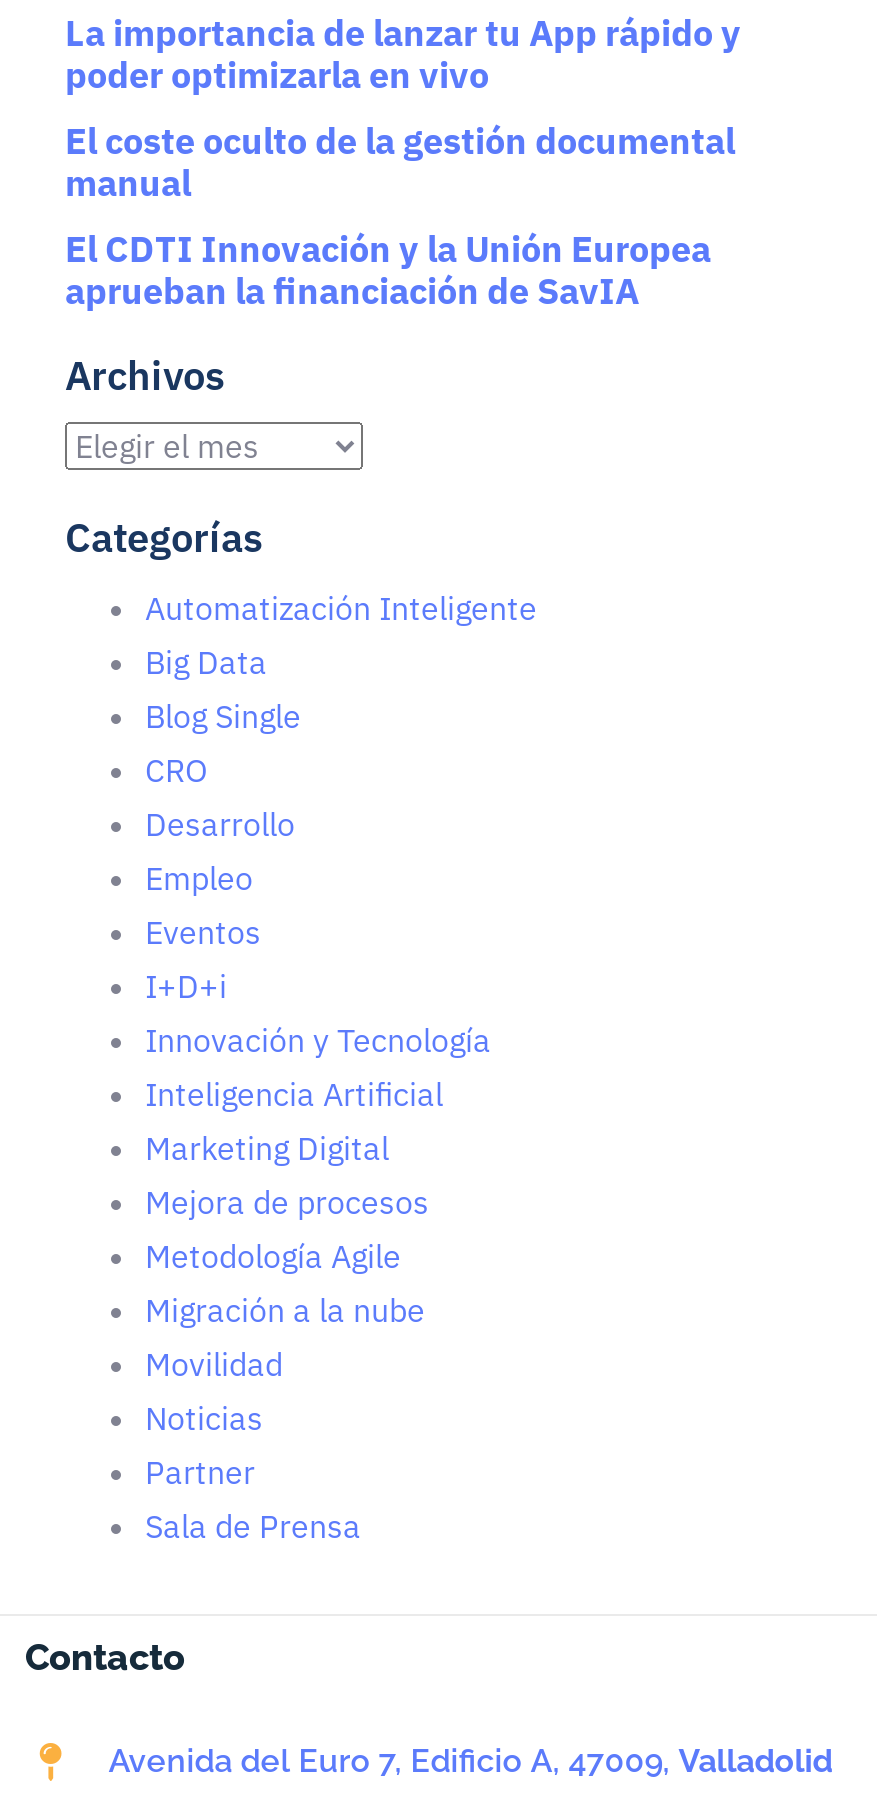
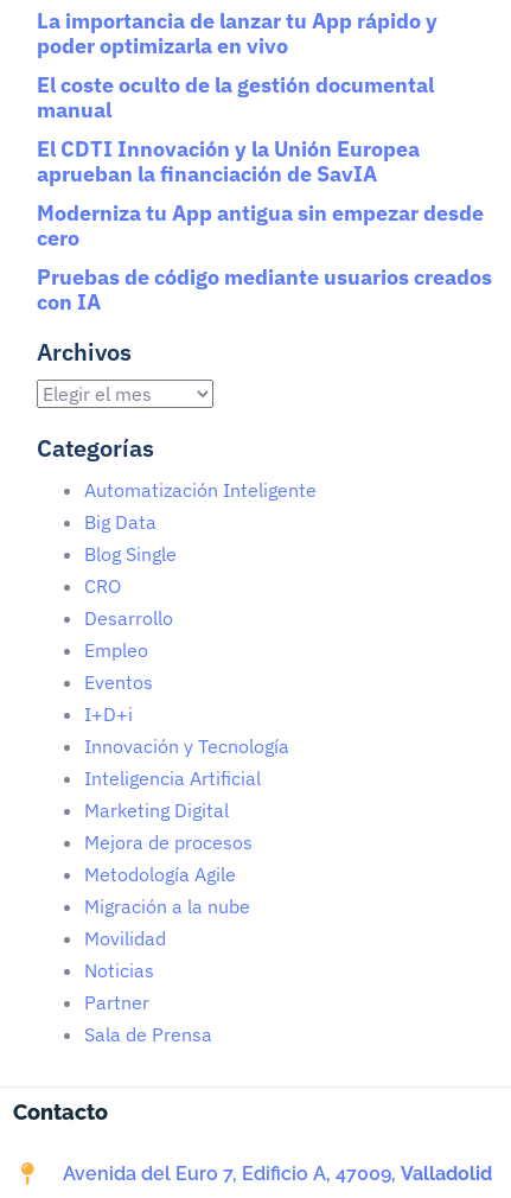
none -> [37,199,492,316] Moderniza tu App antigua sin empezar desde | cero | Pruebas de código mediante usuarios creados | con IA

